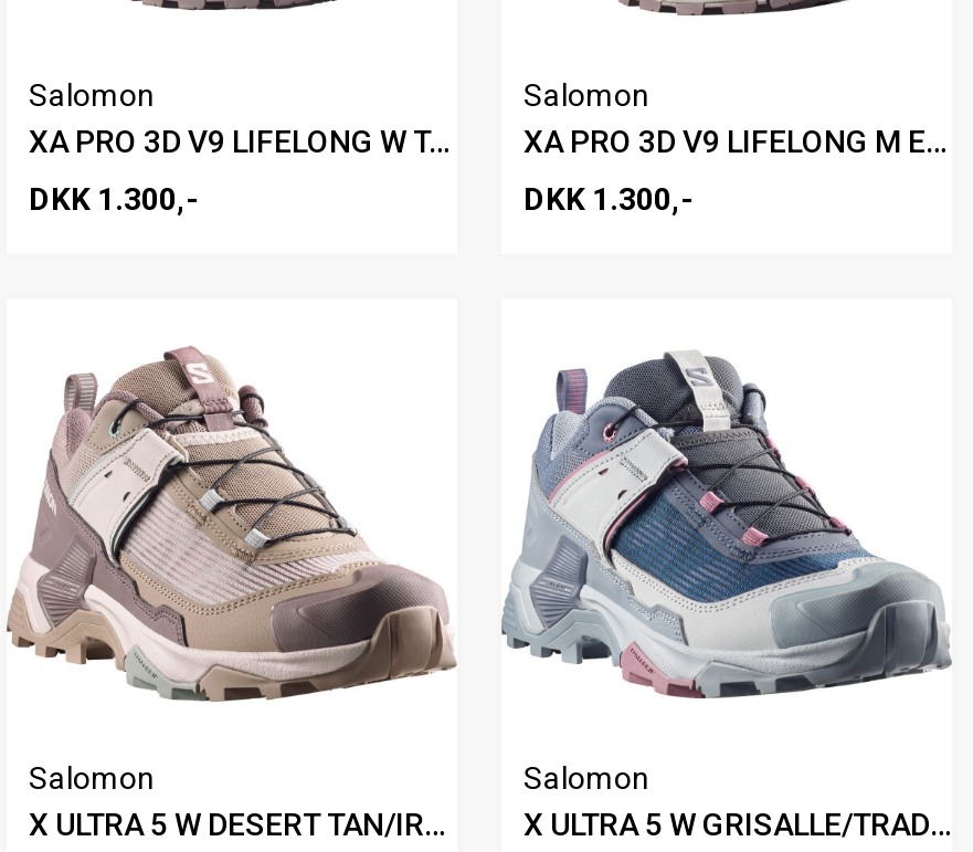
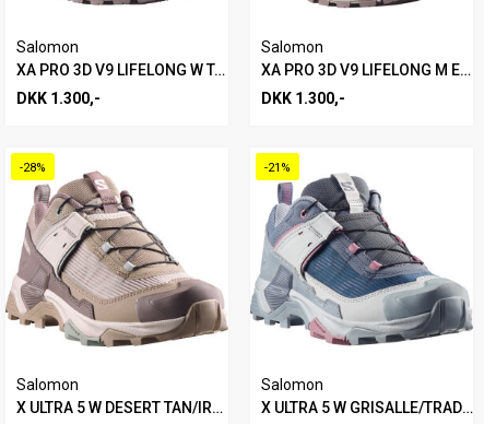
none -> [20,160,46,174] -28%
none -> [264,160,291,174] -21%

